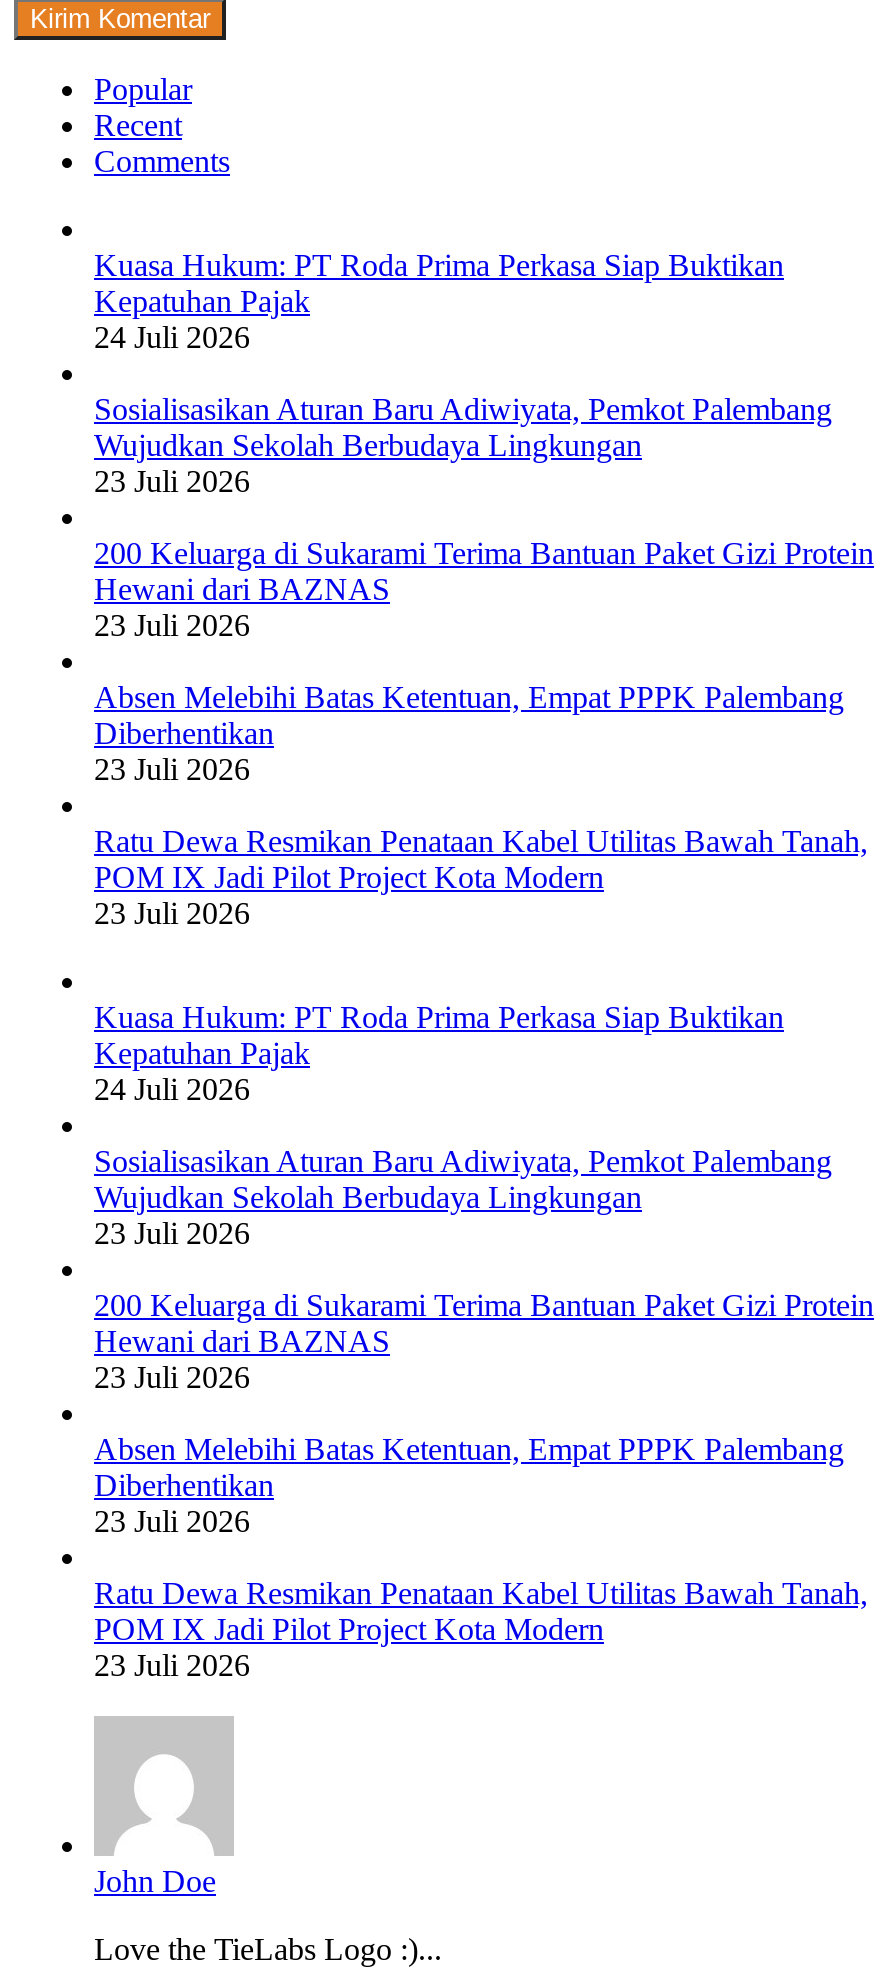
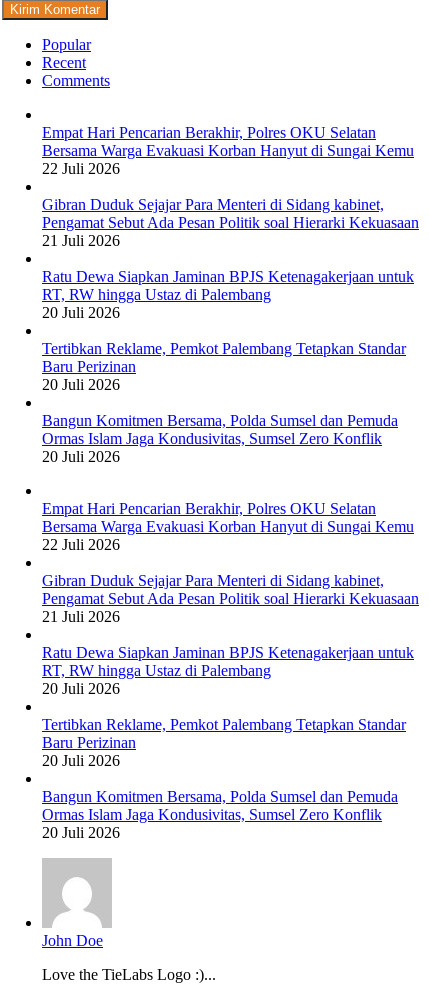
[94,248,784,354] Kuasa Hukum: PT Roda Prima Perkasa Siap Buktikan | Kepatuhan Pajak | 24 Juli 2026 -> [42,124,414,177] Empat Hari Pencarian Berakhir, Polres OKU Selatan | Bersama Warga Evakuasi Korban Hanyut di Sungai Kemu | 22 Juli 2026
[94,392,832,498] Sosialisasikan Aturan Baru Adiwiyata, Pemkot Palembang | Wujudkan Sekolah Berbudaya Lingkungan | 23 Juli 2026 -> [42,196,419,249] Gibran Duduk Sejajar Para Menteri di Sidang kabinet, | Pengamat Sebut Ada Pesan Politik soal Hierarki Kekuasaan | 21 Juli 2026
[94,536,874,642] 200 Keluarga di Sukarami Terima Bantuan Paket Gizi Protein | Hewani dari BAZNAS | 23 Juli 2026 -> [42,268,414,321] Ratu Dewa Siapkan Jaminan BPJS Ketenagakerjaan untuk | RT, RW hingga Ustaz di Palembang | 20 Juli 2026
[94,680,844,786] Absen Melebihi Batas Ketentuan, Empat PPPK Palembang | Diberhentikan | 23 Juli 2026 -> [42,340,406,393] Tertibkan Reklame, Pemkot Palembang Tetapkan Standar | Baru Perizinan | 20 Juli 2026
[94,824,868,930] Ratu Dewa Resmikan Penataan Kabel Utilitas Bawah Tanah, | POM IX Jadi Pilot Project Kota Modern | 23 Juli 2026 -> [42,412,398,465] Bangun Komitmen Bersama, Polda Sumsel dan Pemuda | Ormas Islam Jaga Kondusivitas, Sumsel Zero Konflik | 20 Juli 2026
[94,1000,784,1106] Kuasa Hukum: PT Roda Prima Perkasa Siap Buktikan | Kepatuhan Pajak | 24 Juli 2026 -> [42,500,414,553] Empat Hari Pencarian Berakhir, Polres OKU Selatan | Bersama Warga Evakuasi Korban Hanyut di Sungai Kemu | 22 Juli 2026
[94,1144,832,1250] Sosialisasikan Aturan Baru Adiwiyata, Pemkot Palembang | Wujudkan Sekolah Berbudaya Lingkungan | 23 Juli 2026 -> [42,572,419,625] Gibran Duduk Sejajar Para Menteri di Sidang kabinet, | Pengamat Sebut Ada Pesan Politik soal Hierarki Kekuasaan | 21 Juli 2026
[94,1288,874,1394] 200 Keluarga di Sukarami Terima Bantuan Paket Gizi Protein | Hewani dari BAZNAS | 23 Juli 2026 -> [42,644,414,697] Ratu Dewa Siapkan Jaminan BPJS Ketenagakerjaan untuk | RT, RW hingga Ustaz di Palembang | 20 Juli 2026
[94,1432,844,1538] Absen Melebihi Batas Ketentuan, Empat PPPK Palembang | Diberhentikan | 23 Juli 2026 -> [42,716,406,769] Tertibkan Reklame, Pemkot Palembang Tetapkan Standar | Baru Perizinan | 20 Juli 2026
[94,1576,868,1682] Ratu Dewa Resmikan Penataan Kabel Utilitas Bawah Tanah, | POM IX Jadi Pilot Project Kota Modern | 23 Juli 2026 -> [42,788,398,841] Bangun Komitmen Bersama, Polda Sumsel dan Pemuda | Ormas Islam Jaga Kondusivitas, Sumsel Zero Konflik | 20 Juli 2026

